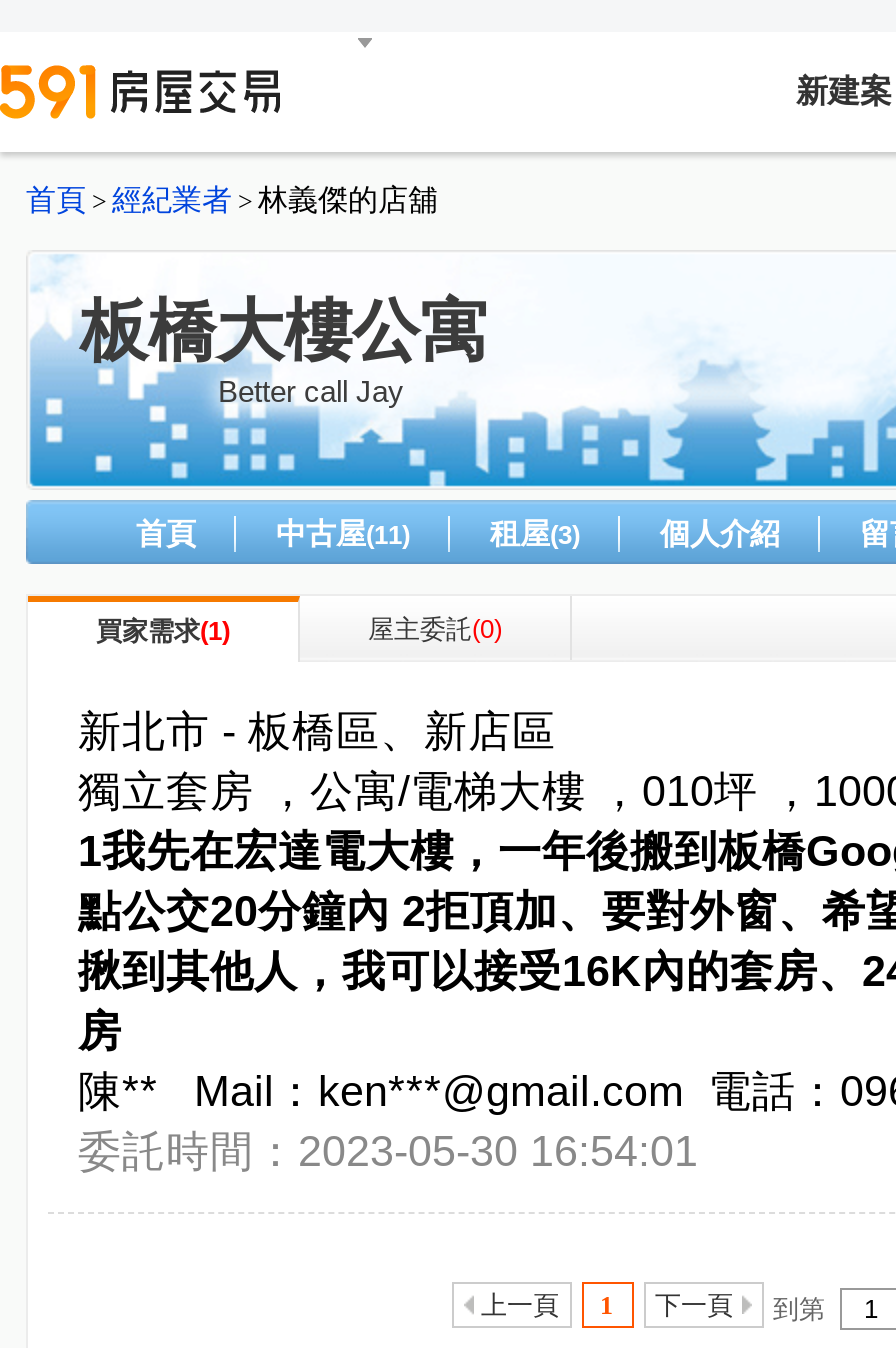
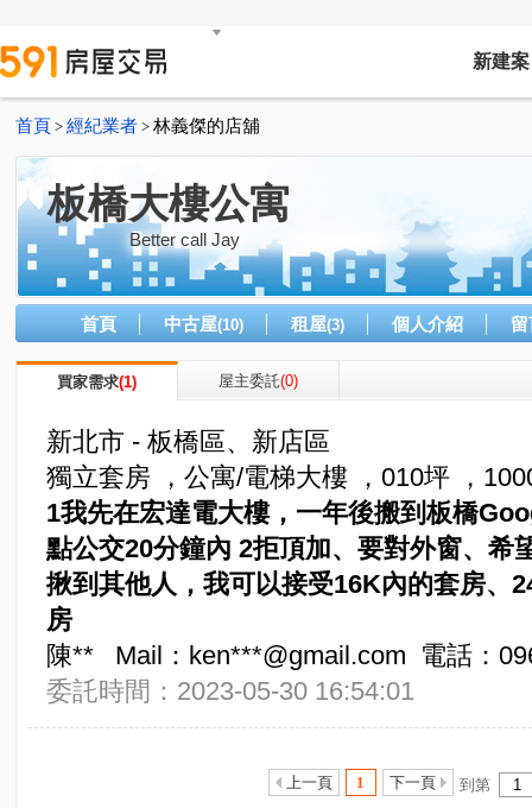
[276,516,410,550] 中古屋(11) -> [164,314,243,334] 中古屋(10)

